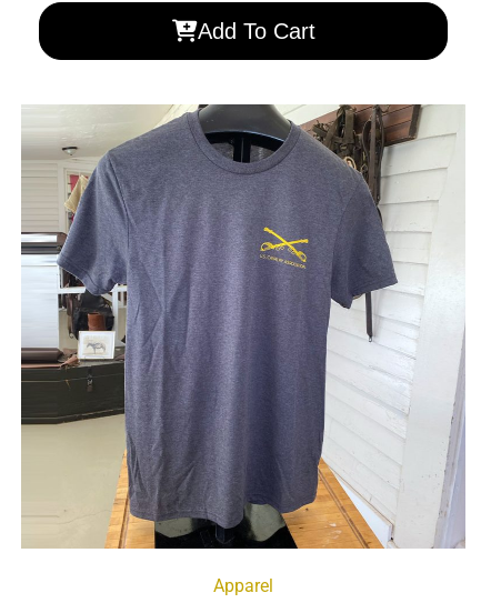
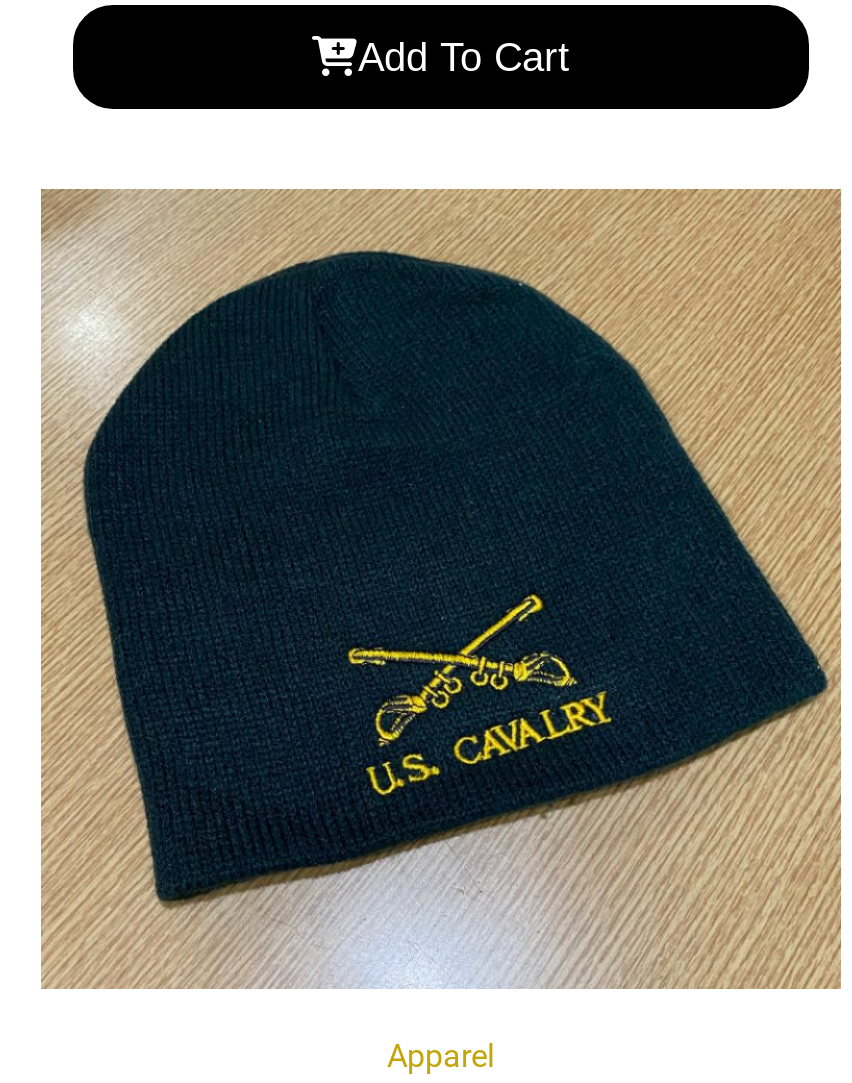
[20,103,465,550] [image] -> [39,188,843,990] [image]

